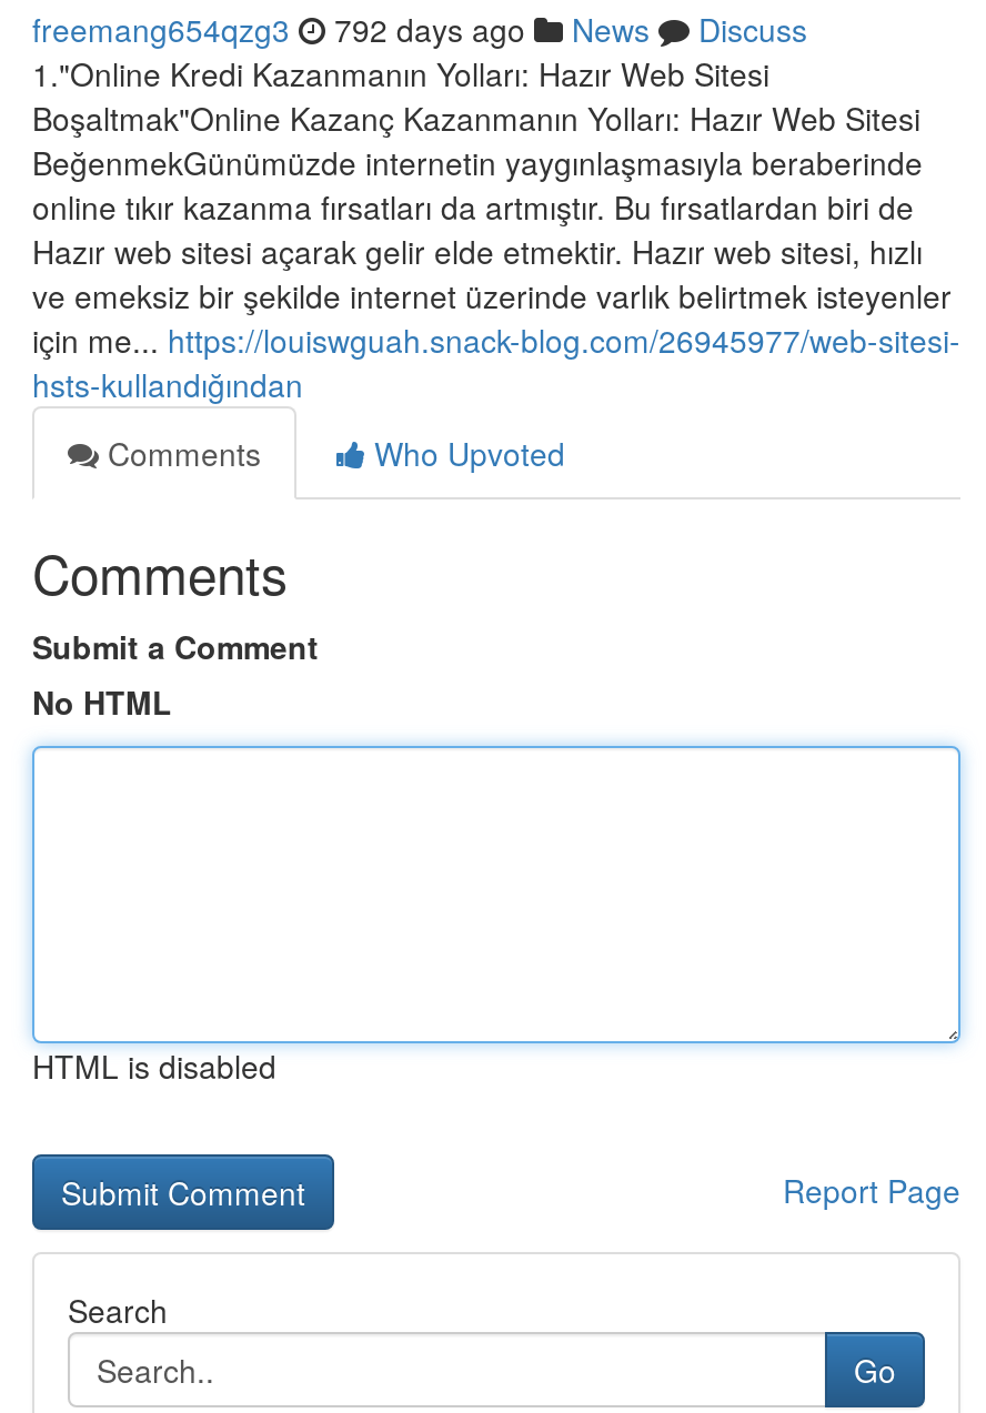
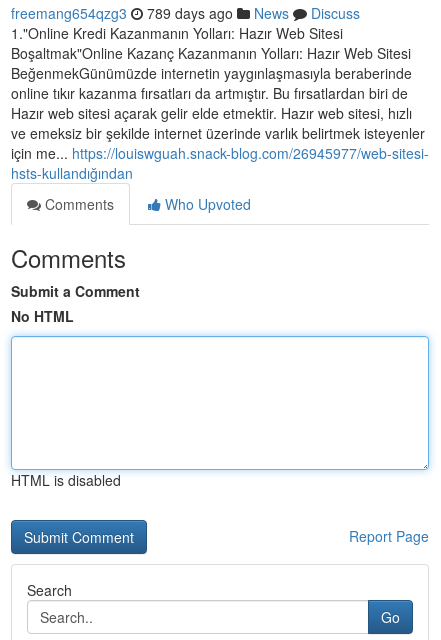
[32,7,807,51] freemang654qzg3 792 days ago News Discuss -> [11,3,360,23] freemang654qzg3 789 days ago News Discuss

